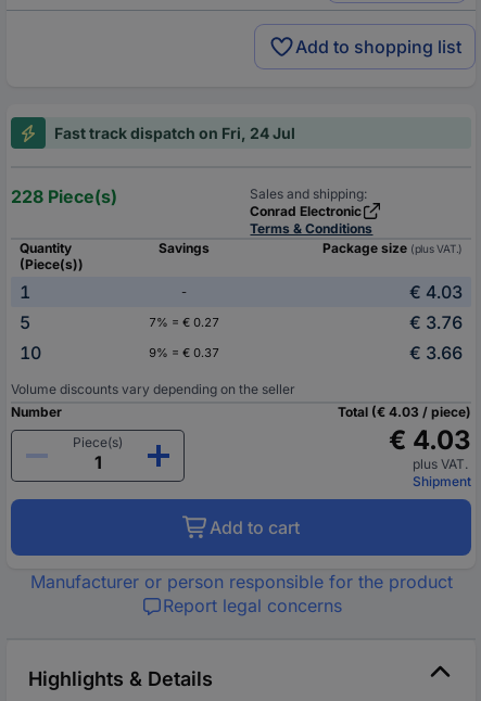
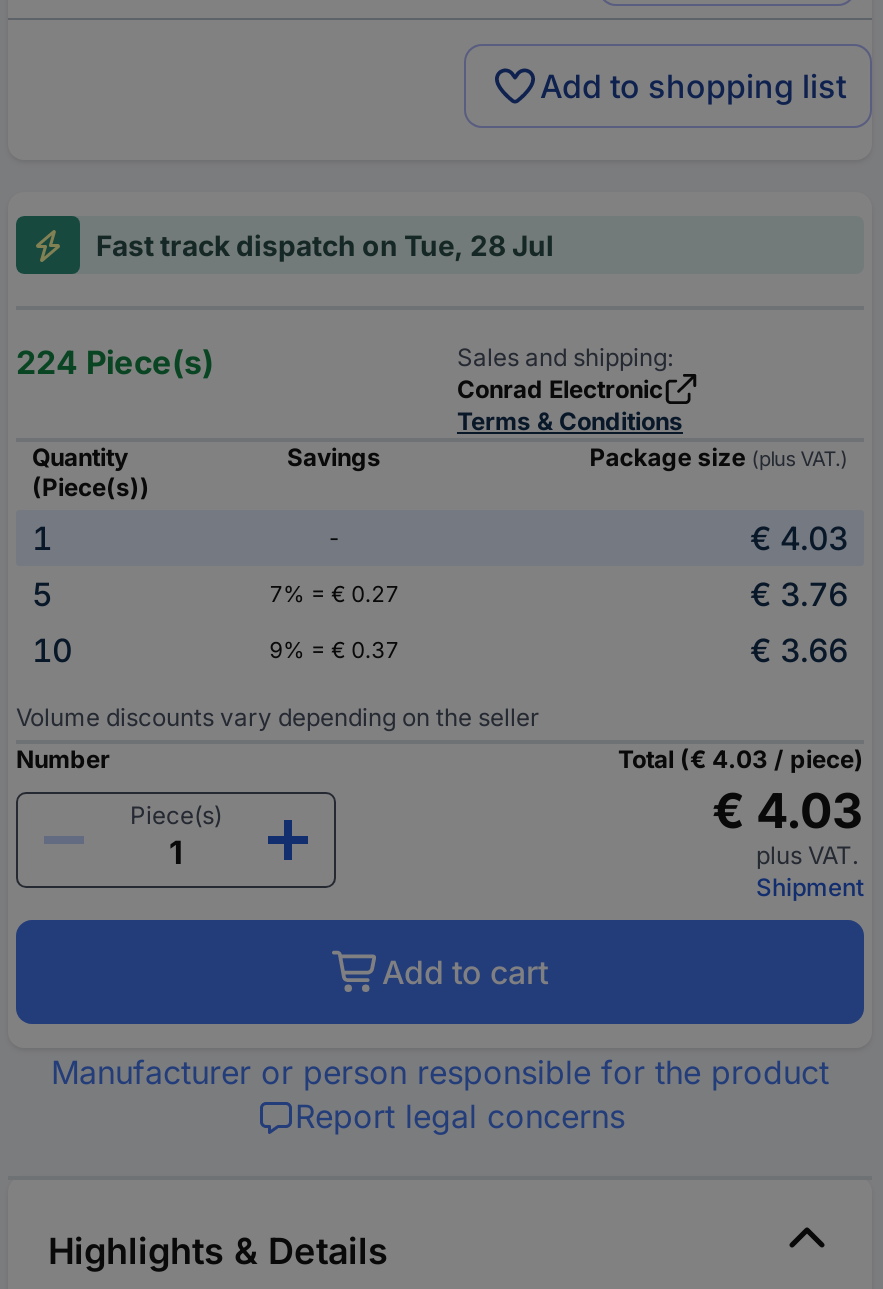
[54,124,295,142] Fast track dispatch on Fri, 24 Jul -> [96,228,554,262] Fast track dispatch on Tue, 28 Jul
[11,186,117,207] 228 Piece(s) -> [16,342,214,382] 224 Piece(s)

